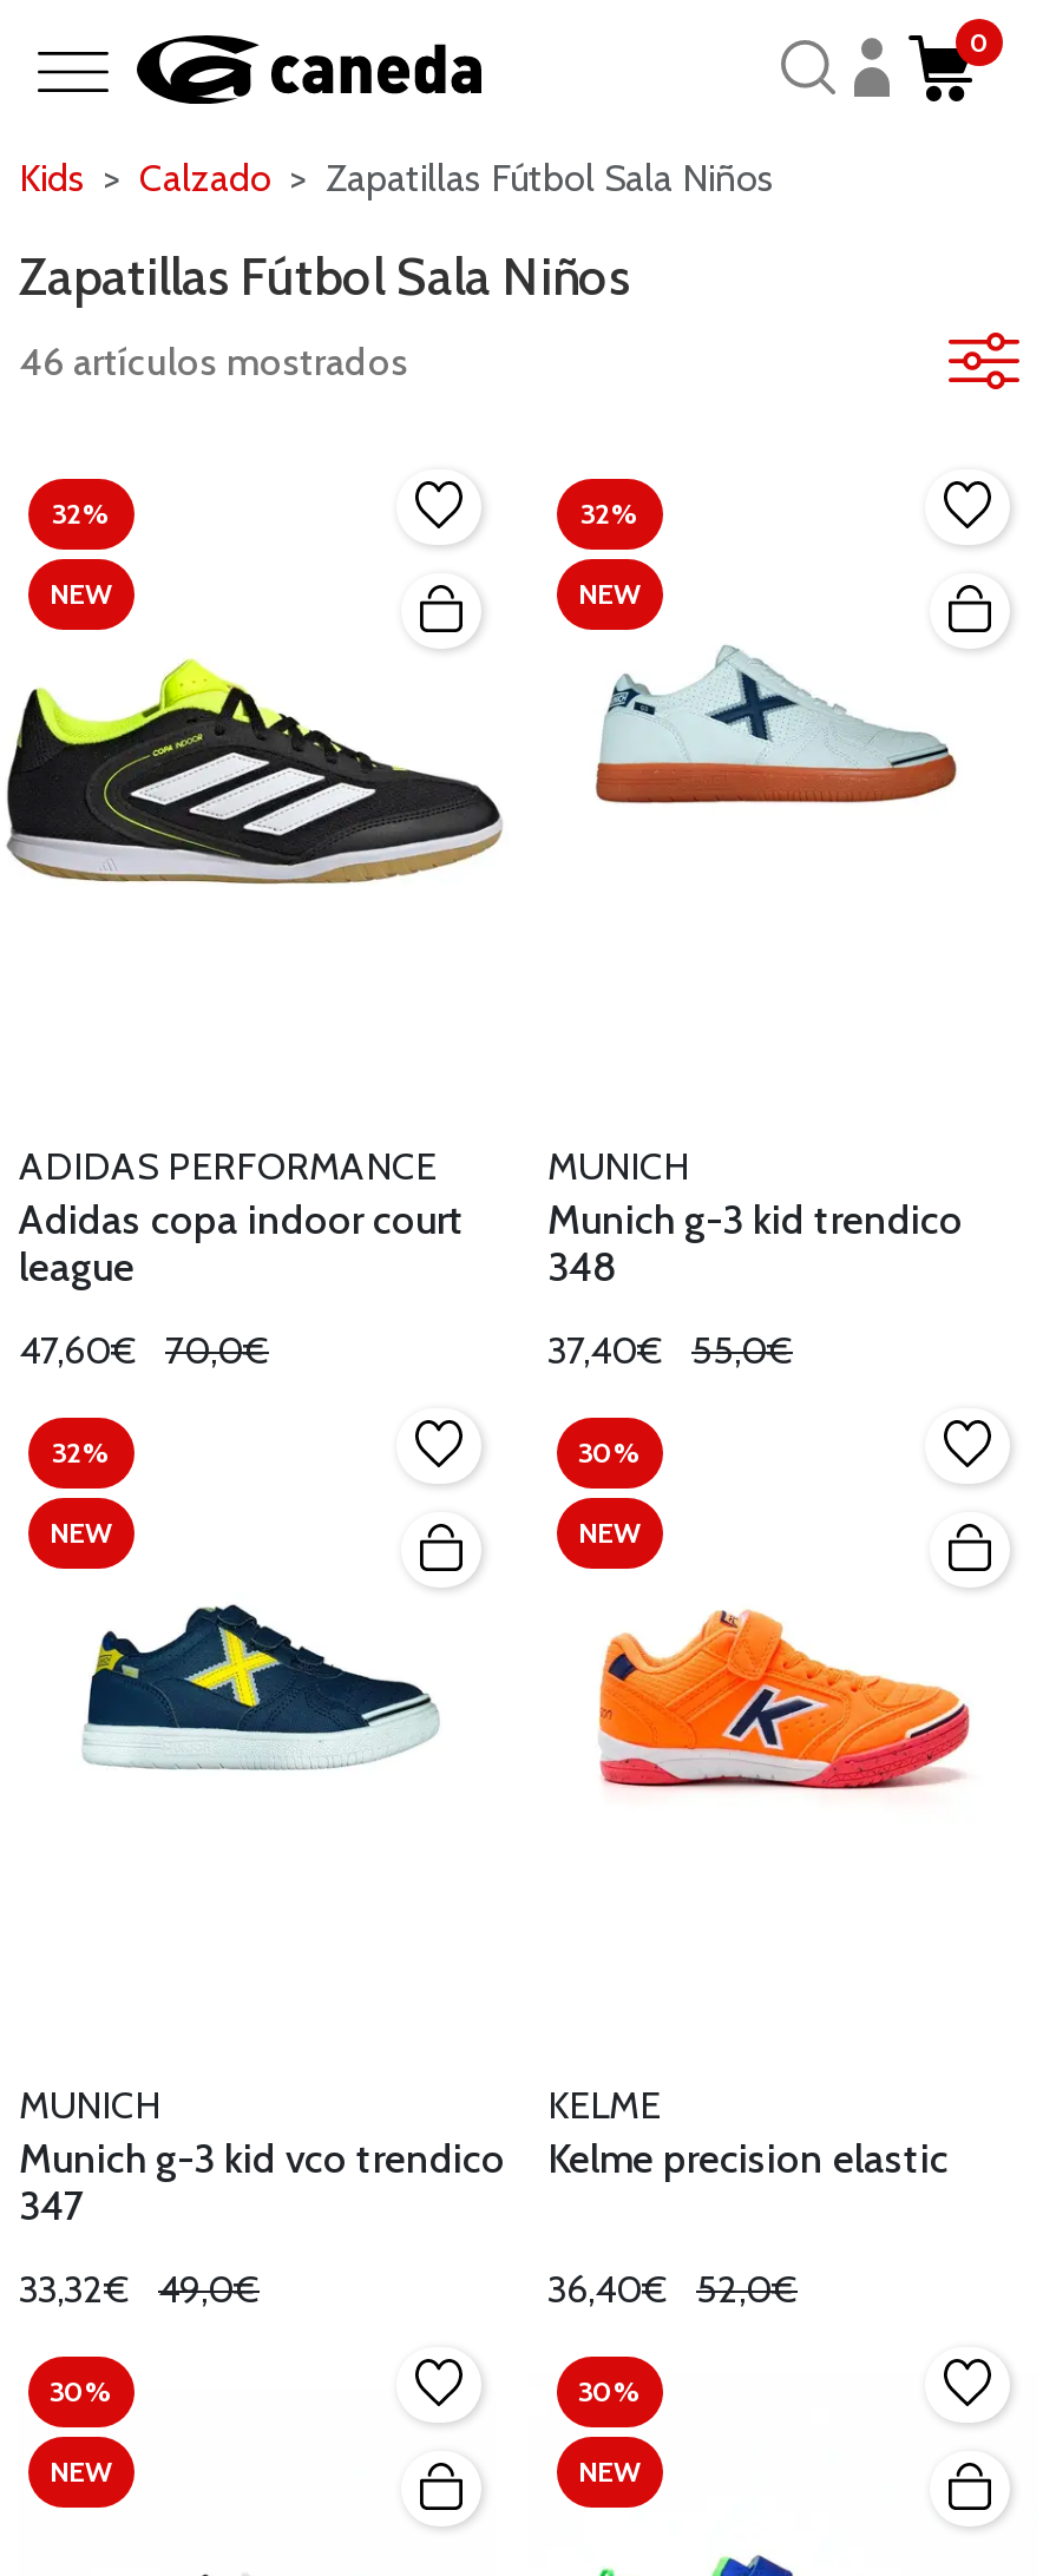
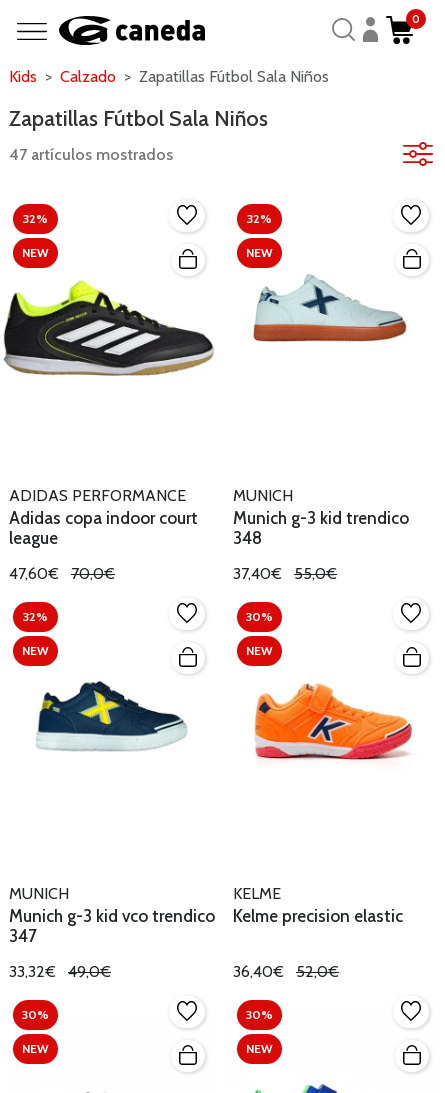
[19,340,408,385] 46 artículos mostrados -> [9,145,173,164] 47 artículos mostrados

